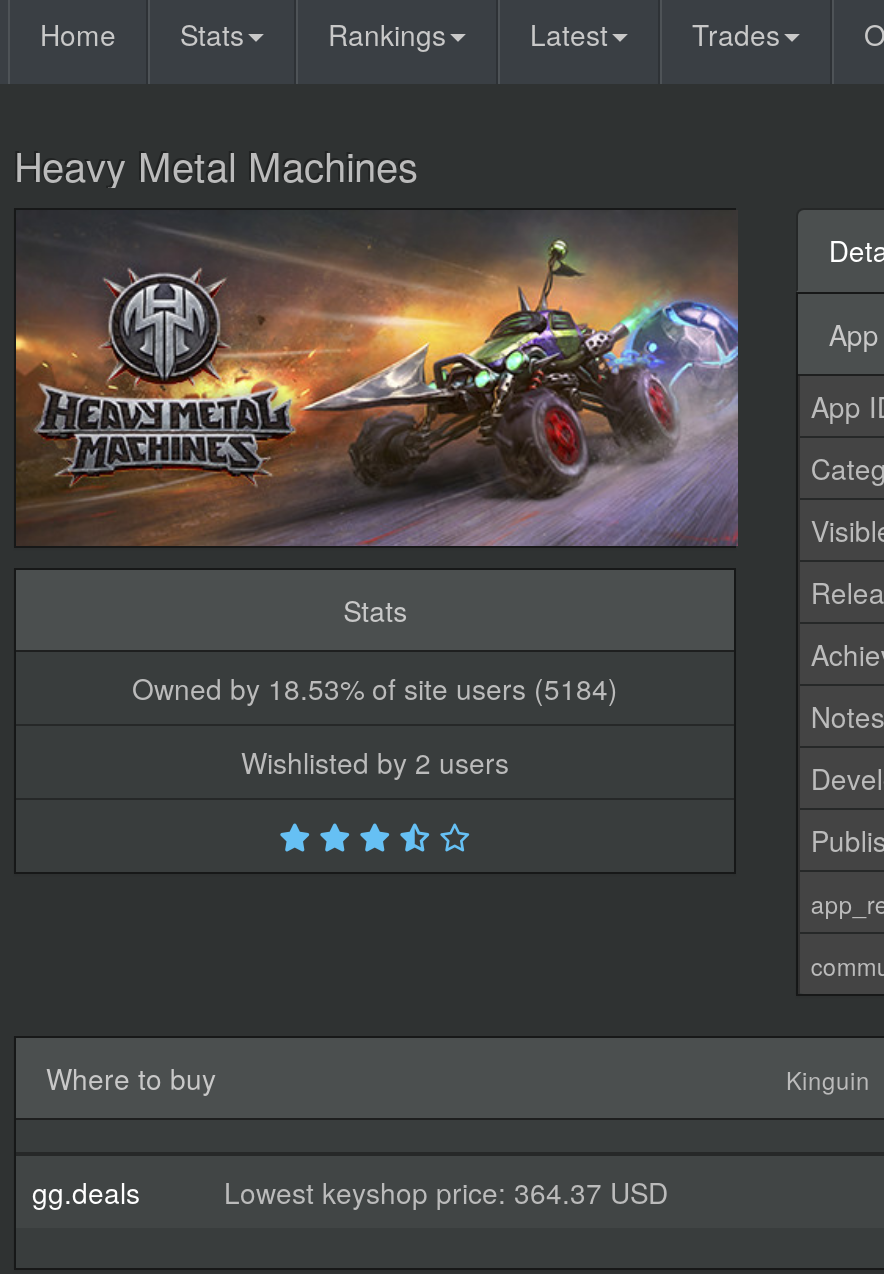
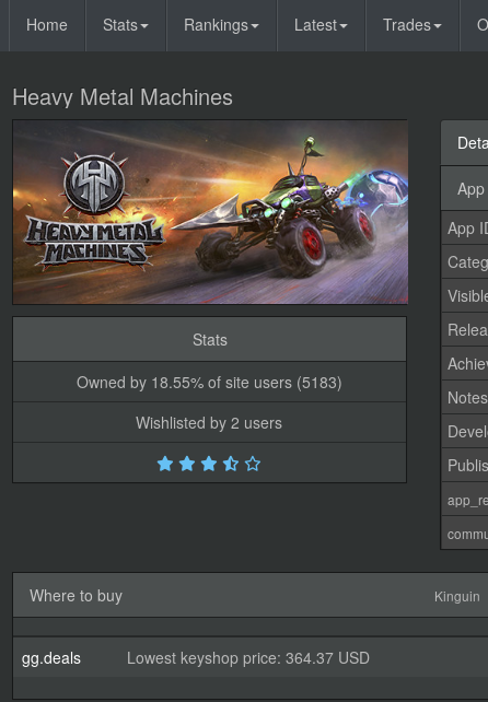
[132,668,618,708] Owned by 18.53% of site users (5184) -> [77,371,342,393] Owned by 18.55% of site users (5183)

